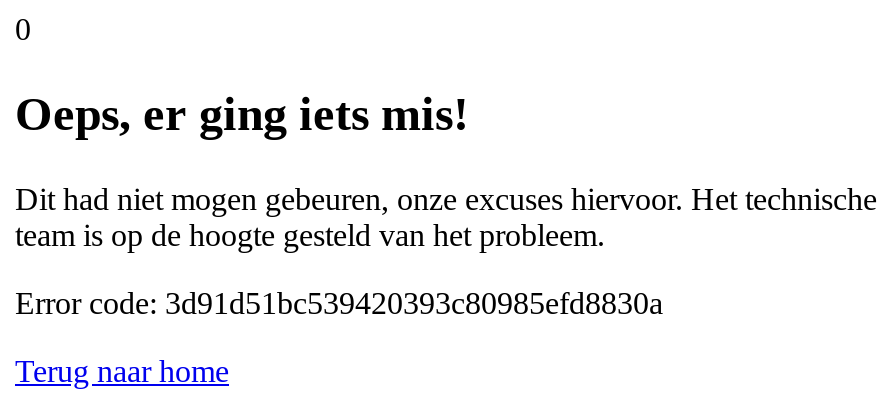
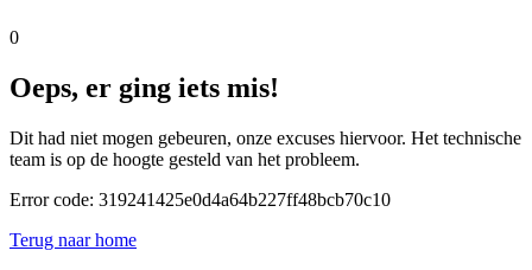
[15,286,663,320] Error code: 3d91d51bc539420393c80985efd8830a -> [9,190,391,210] Error code: 319241425e0d4a64b227ff48bcb70c10

